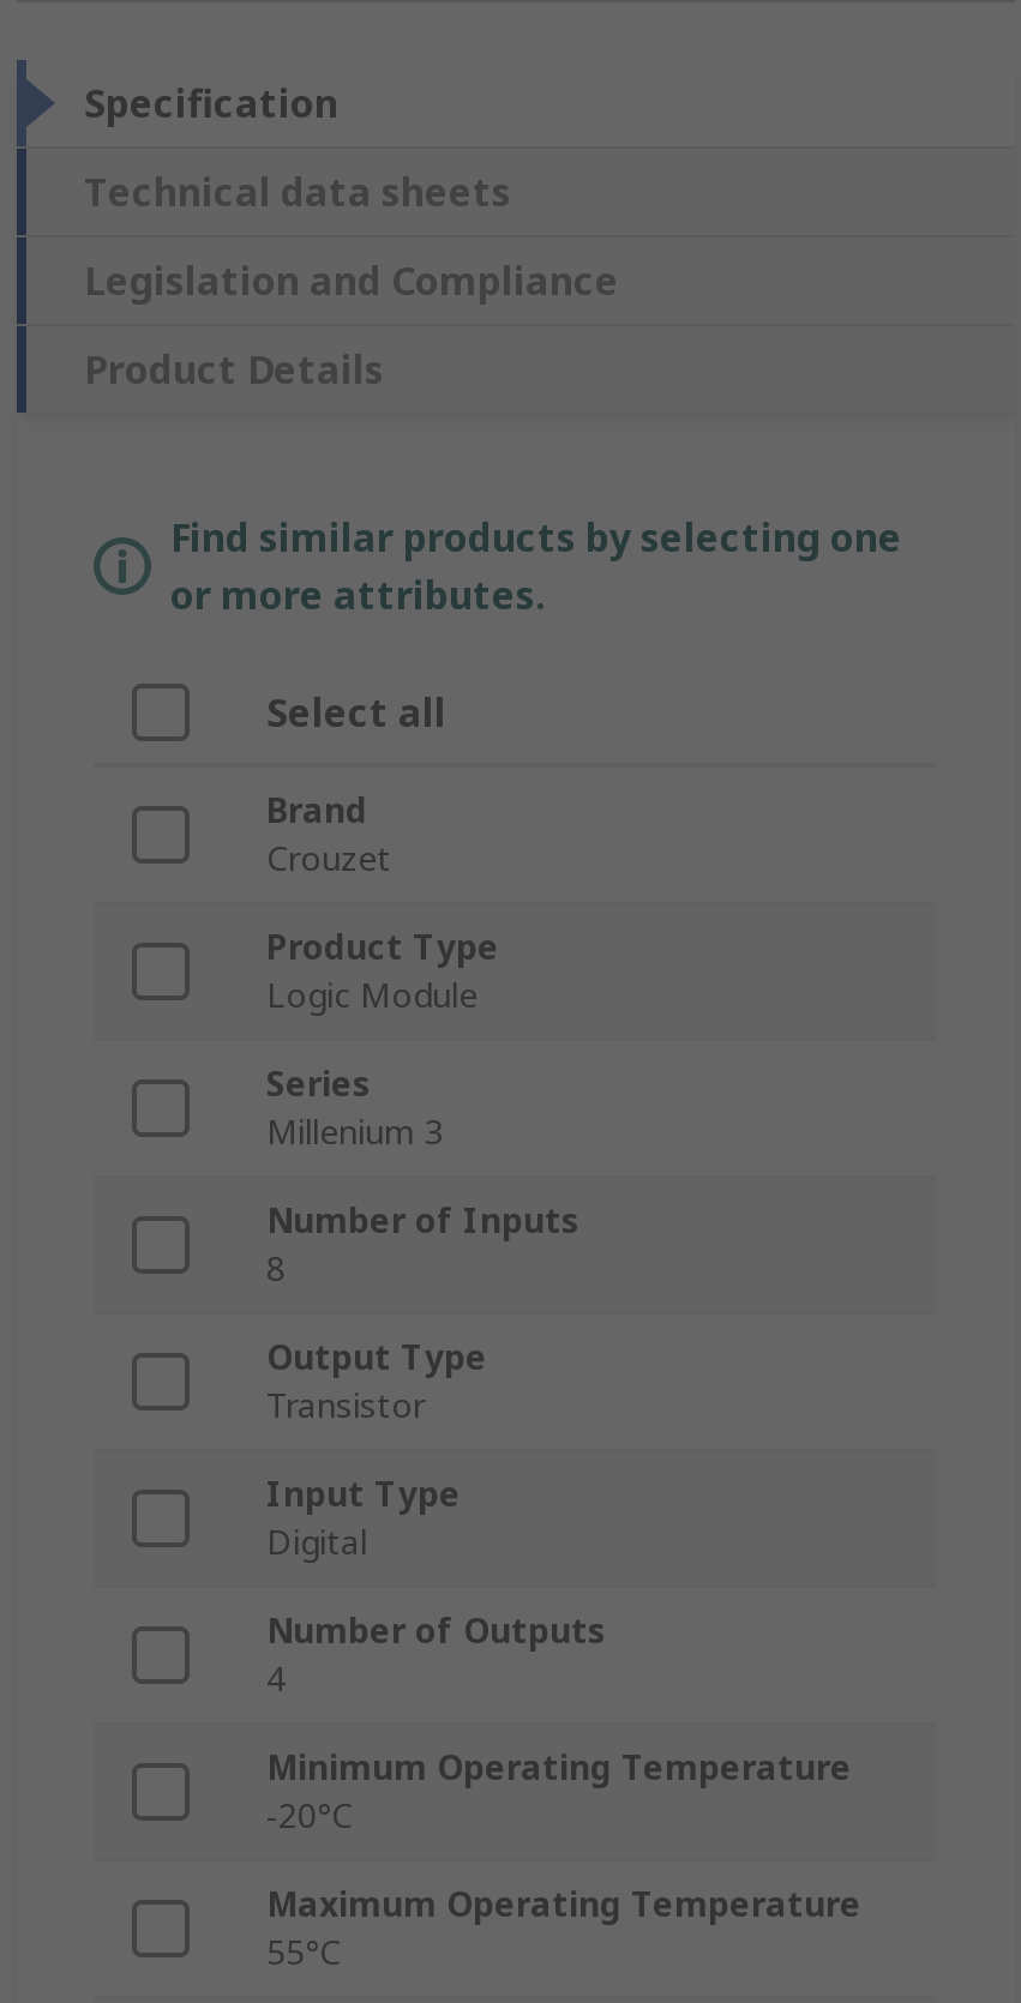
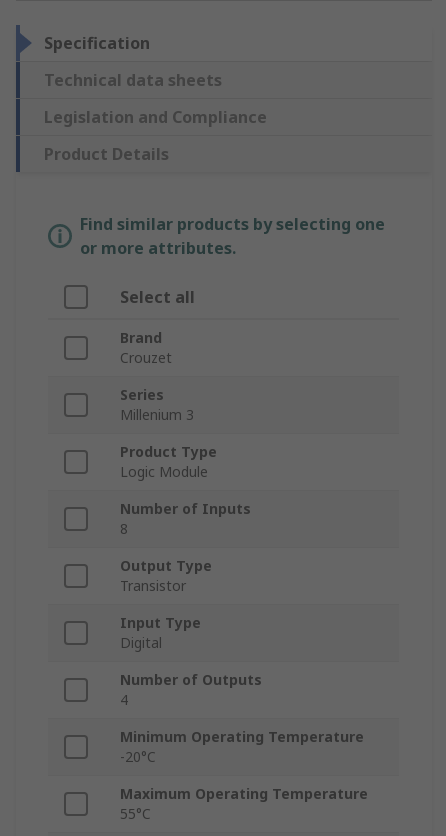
moved [266,925,499,1018] -> [120,442,217,481]: Product Type | Logic Module
moved [266,1061,444,1155] -> [120,385,194,424]: Series | Millenium 3

